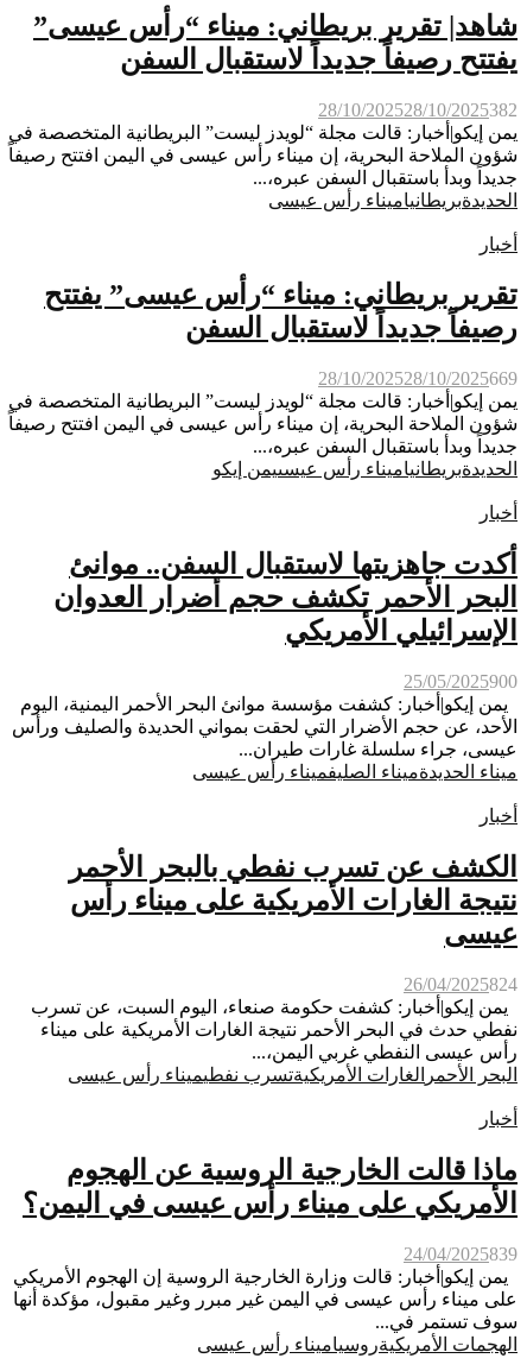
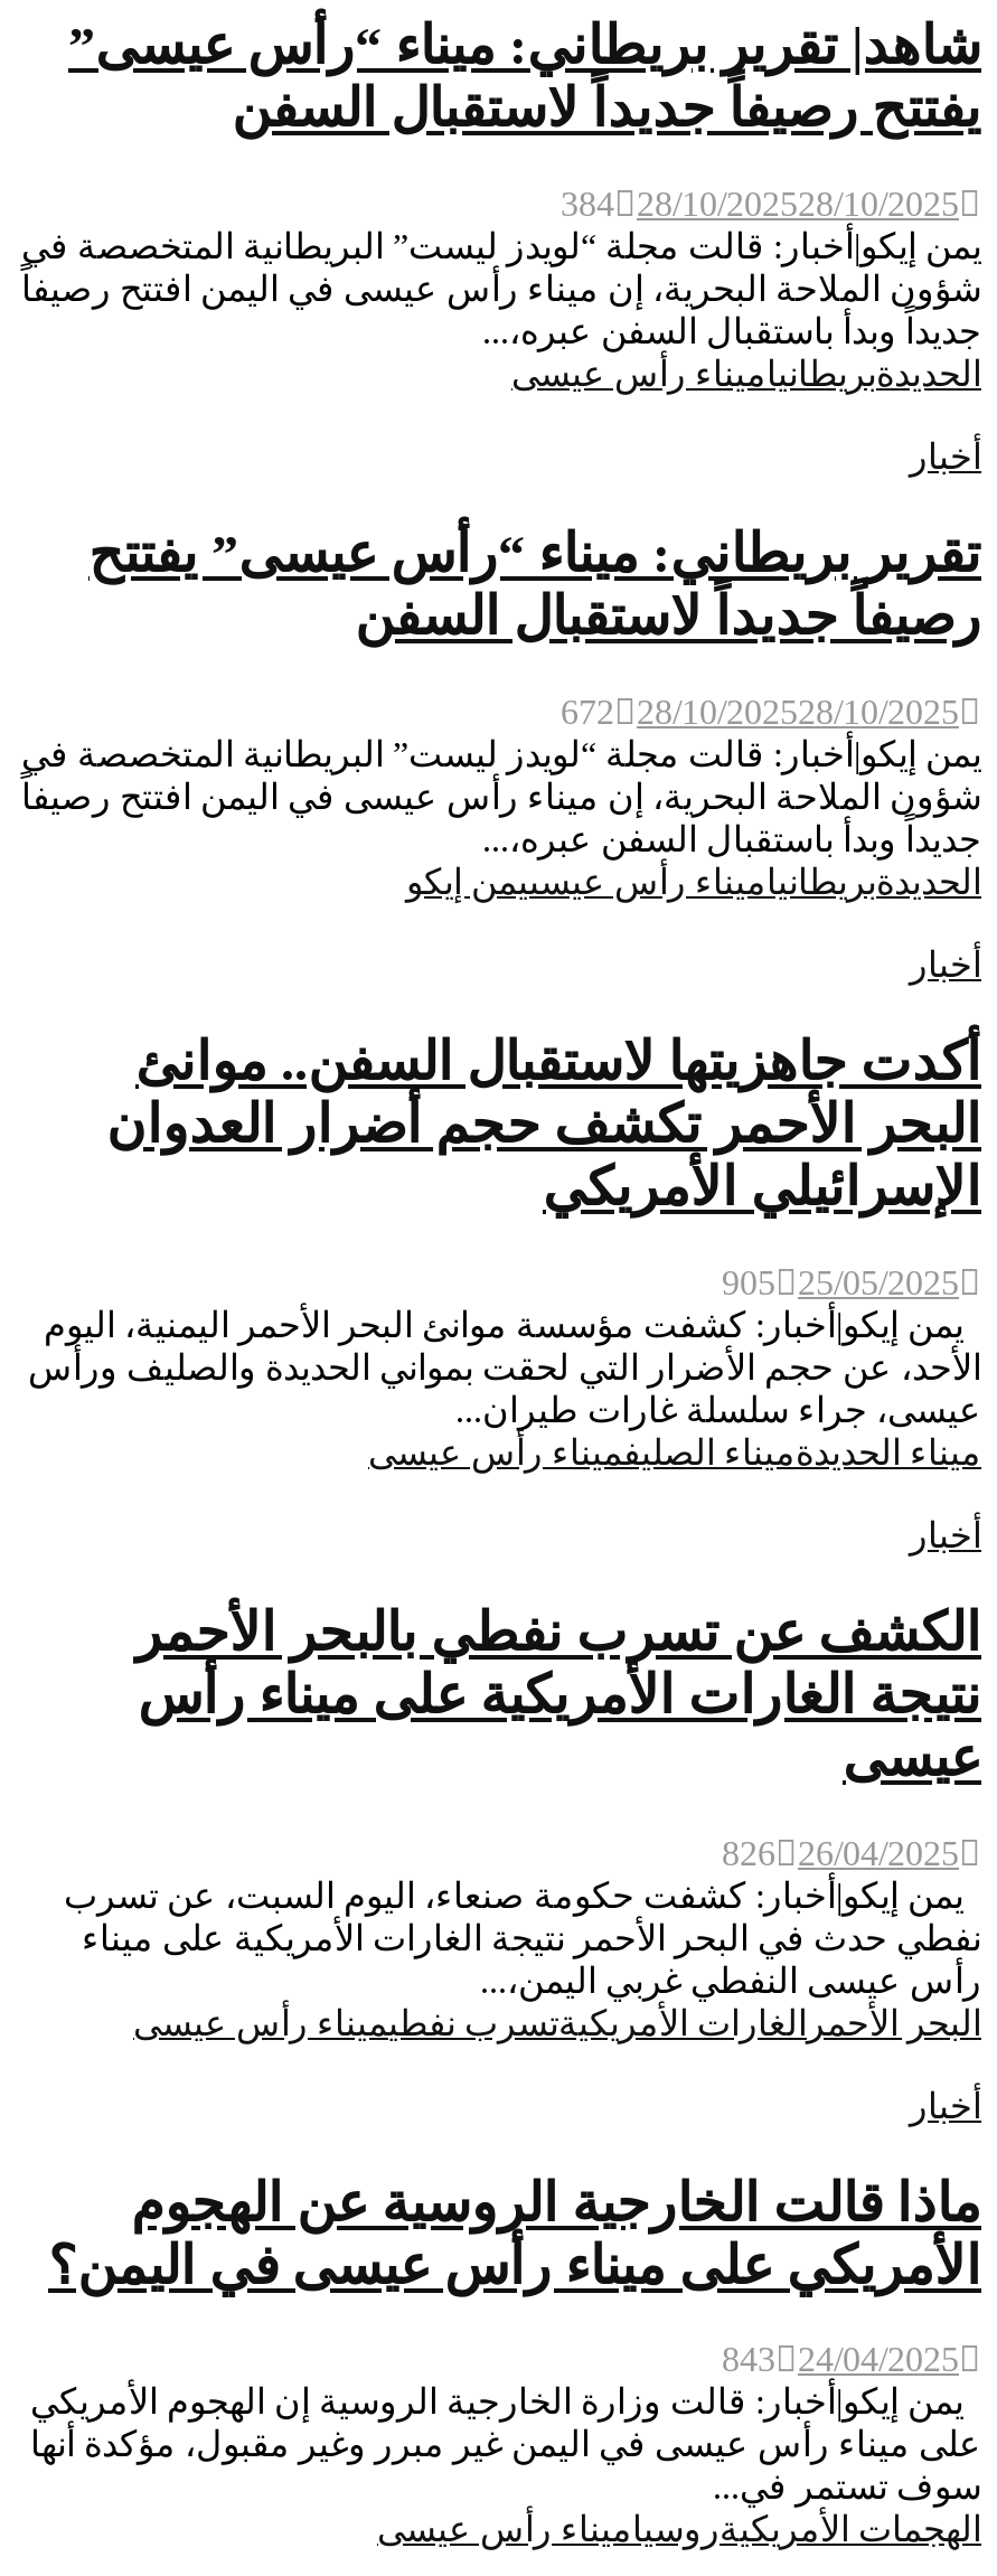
[320,99,520,119] 28/10/202528/10/2025382 -> [565,185,963,223] 28/10/202528/10/2025 | 384
[320,369,520,389] 28/10/202528/10/2025669 -> [565,692,963,730] 28/10/202528/10/2025 | 672
[406,671,520,692] 25/05/2025900 -> [726,1262,963,1301] 25/05/2025 | 905
[406,974,520,994] 26/04/2025824 -> [726,1833,963,1871] 26/04/2025 | 826
[406,1244,520,1264] 24/04/2025839 -> [726,2341,963,2379] 24/04/2025 | 843

